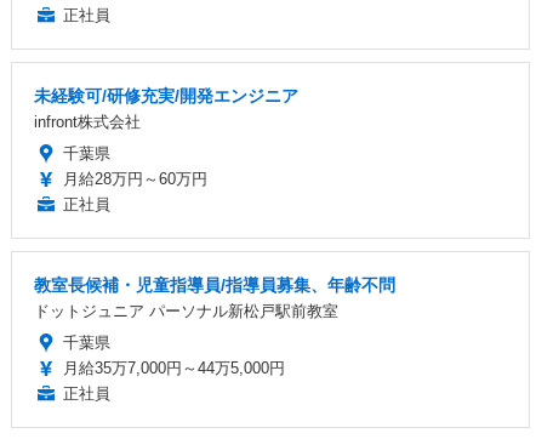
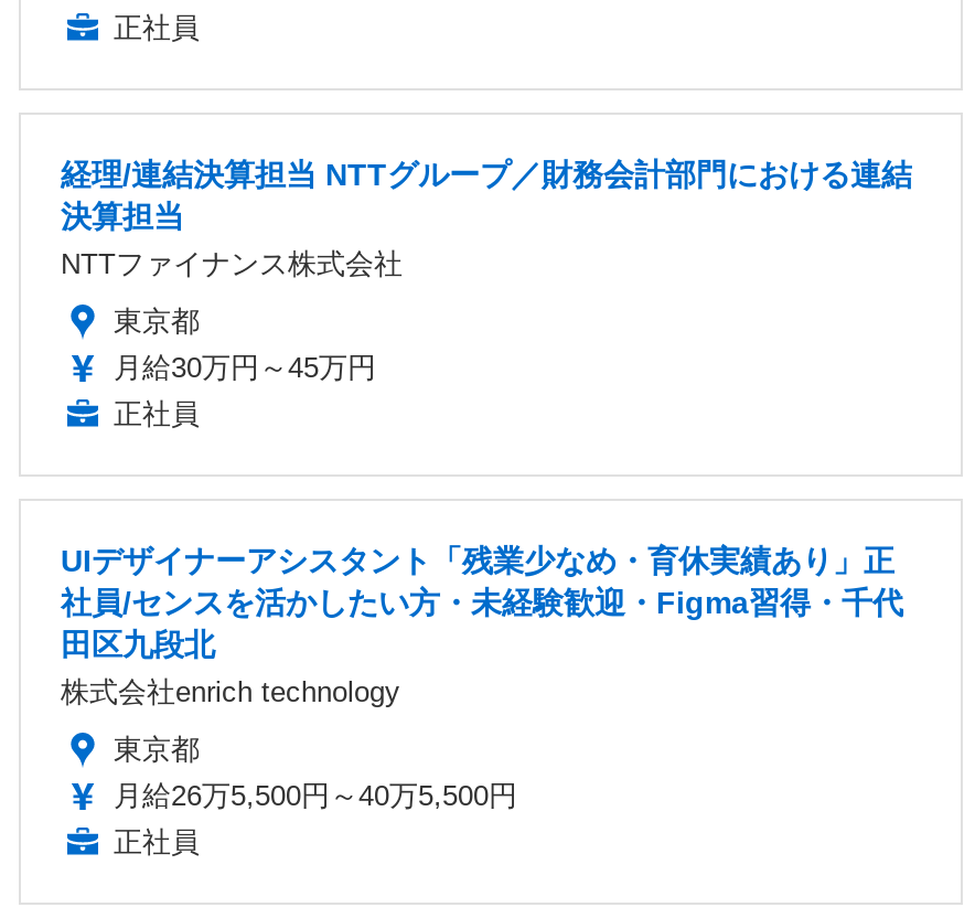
[34,86,298,130] 未経験可/研修充実/開発エンジニア | infront株式会社 -> [61,156,912,279] 経理/連結決算担当 NTTグループ／財務会計部門における連結 | 決算担当 | NTTファイナンス株式会社
[63,144,207,187] 千葉県 | 月給28万円～60万円 -> [114,304,376,383] 東京都 | 月給30万円～45万円
[34,275,395,320] 教室長候補・児童指導員/指導員募集、年齢不問 | ドットジュニア パーソナル新松戸駅前教室 -> [61,542,903,707] UIデザイナーアシスタント「残業少なめ・育休実績あり」正 | 社員/センスを活かしたい方・未経験歓迎・Figma習得・千代 | 田区九段北 | 株式会社enrich technology
[63,333,285,377] 千葉県 | 月給35万7,000円～44万5,000円 -> [114,732,517,811] 東京都 | 月給26万5,500円～40万5,500円

